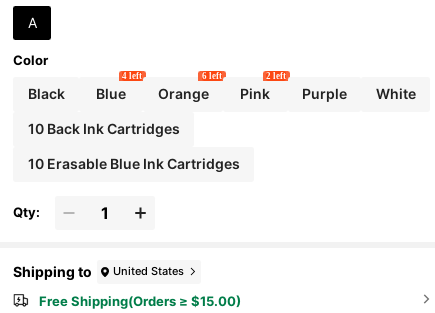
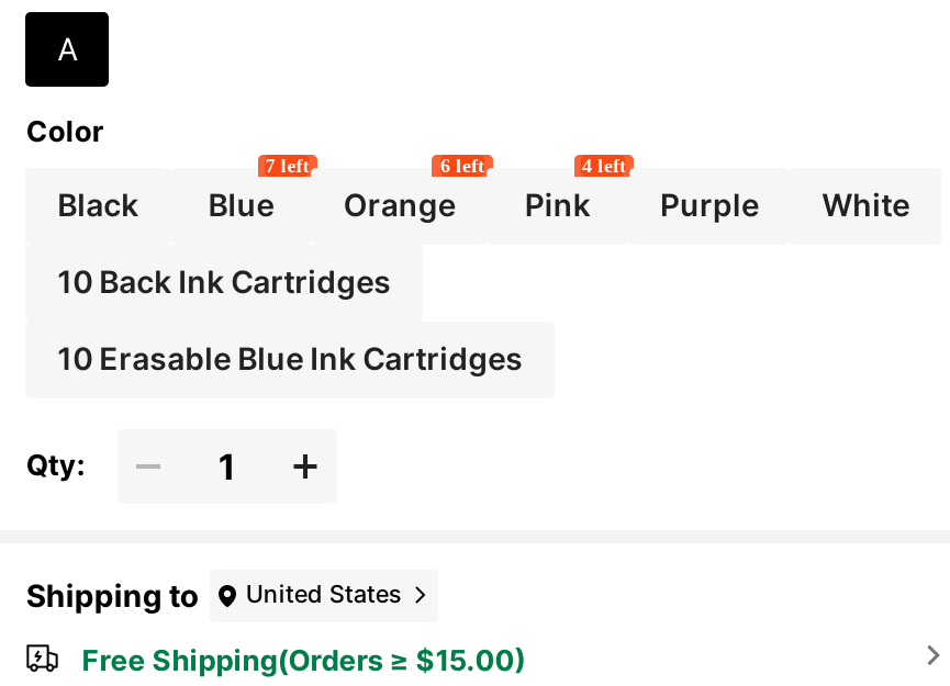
[122,70,142,80] 4 left -> [265,154,309,176] 7 left
[266,70,286,80] 2 left -> [582,154,626,176] 4 left

